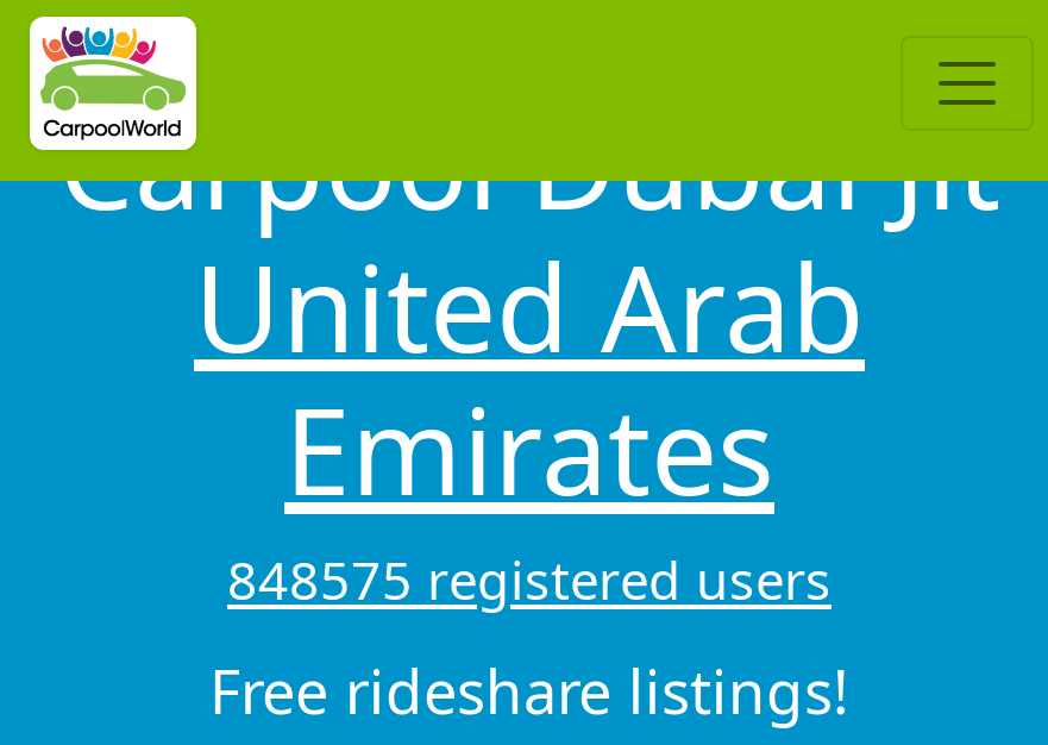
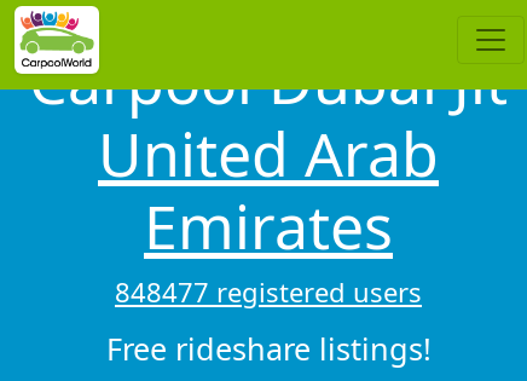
[227,542,832,614] 848575 registered users -> [115,273,422,309] 848477 registered users

